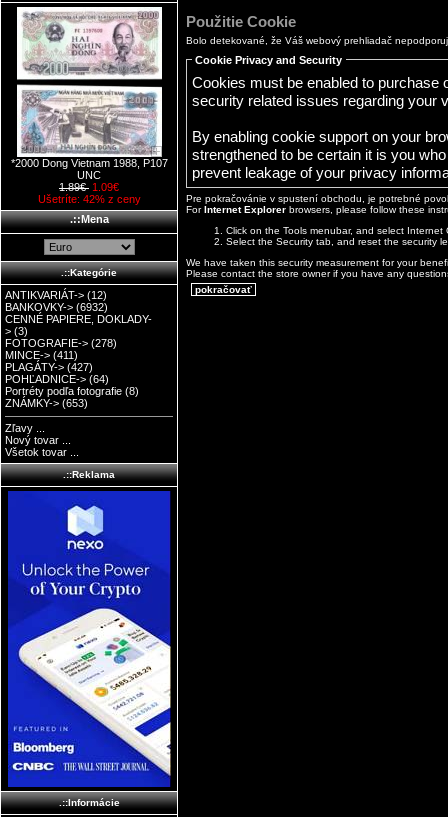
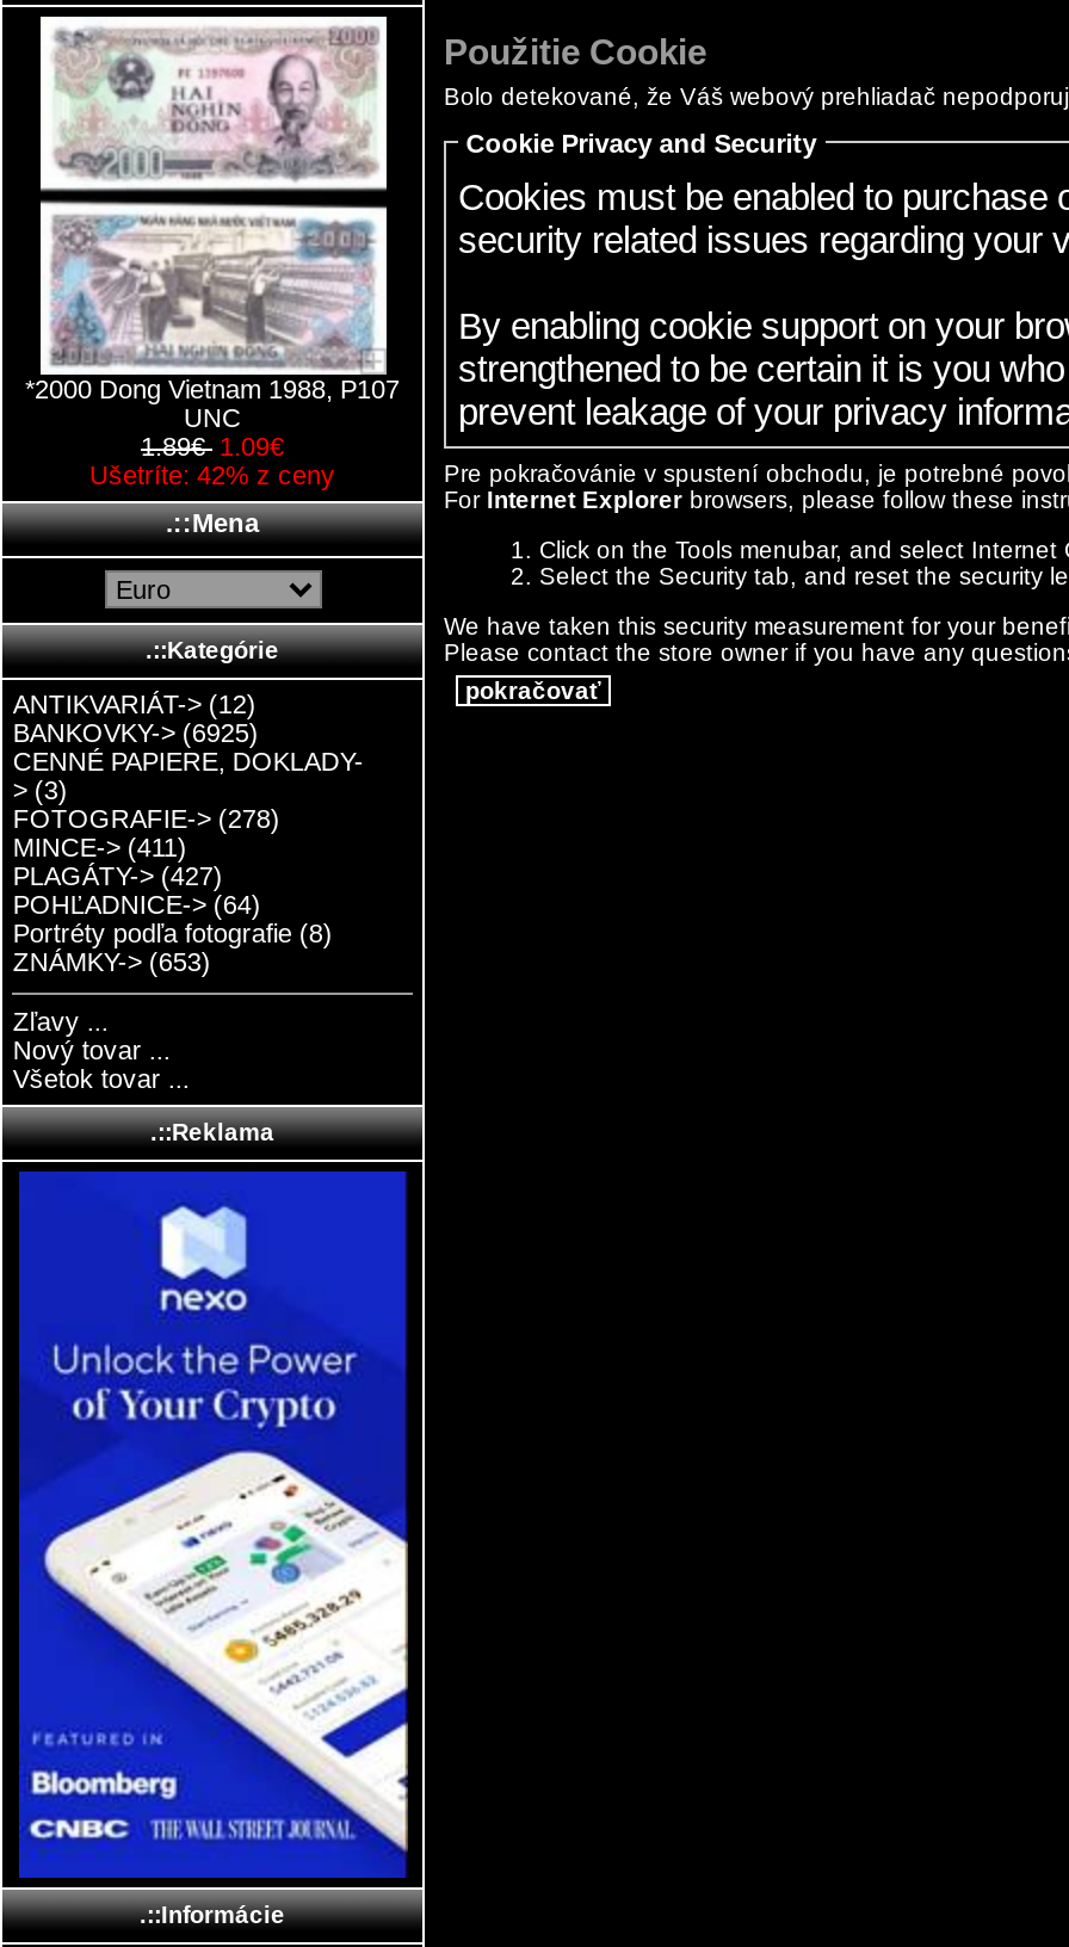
[5,301,108,313] BANKOVKY-> (6932) -> [13,718,259,747] BANKOVKY-> (6925)

